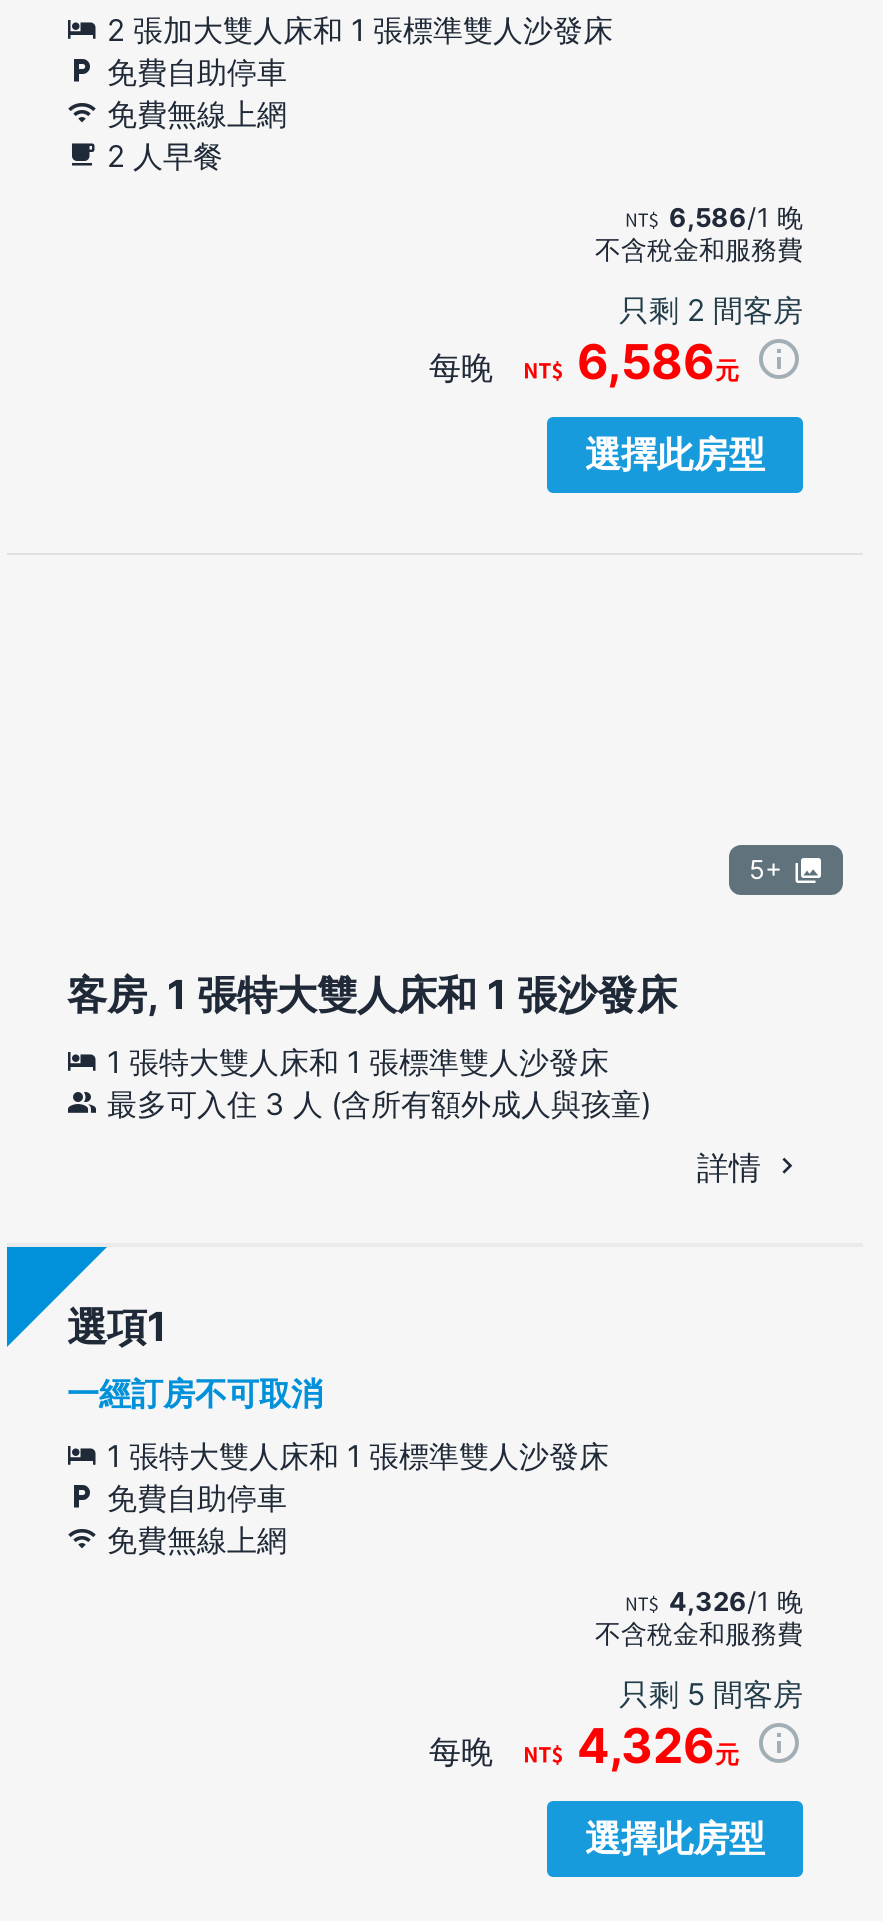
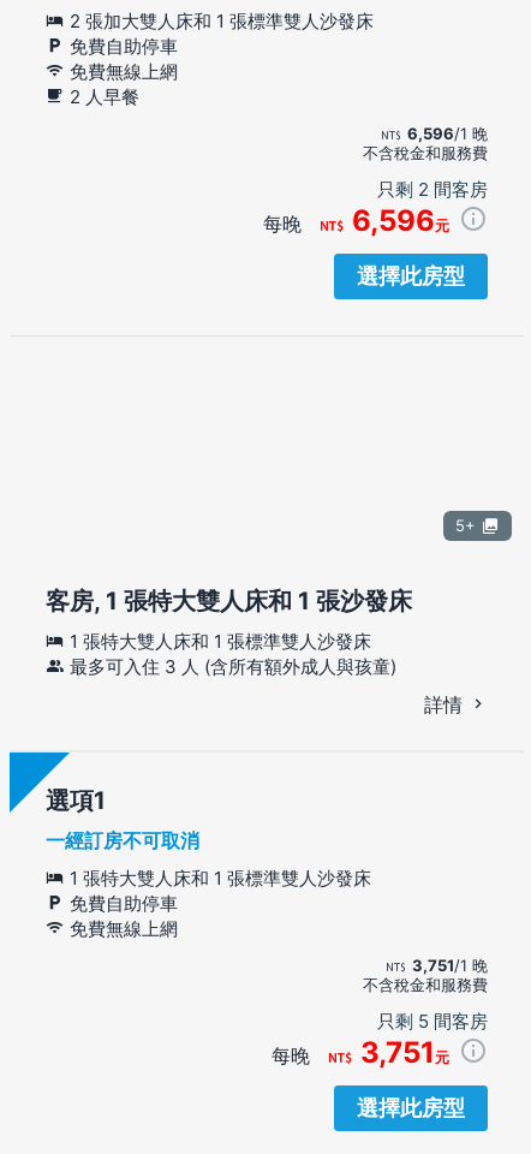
[669,200,803,232] 6,586/1 晚 -> [407,123,488,142] 6,596/1 晚
[577,332,739,390] 6,586元 -> [352,203,449,237] 6,596元
[669,1584,803,1616] 4,326/1 晚 -> [412,955,488,974] 3,751/1 晚
[577,1716,739,1774] 4,326元 -> [360,1034,449,1069] 3,751元

